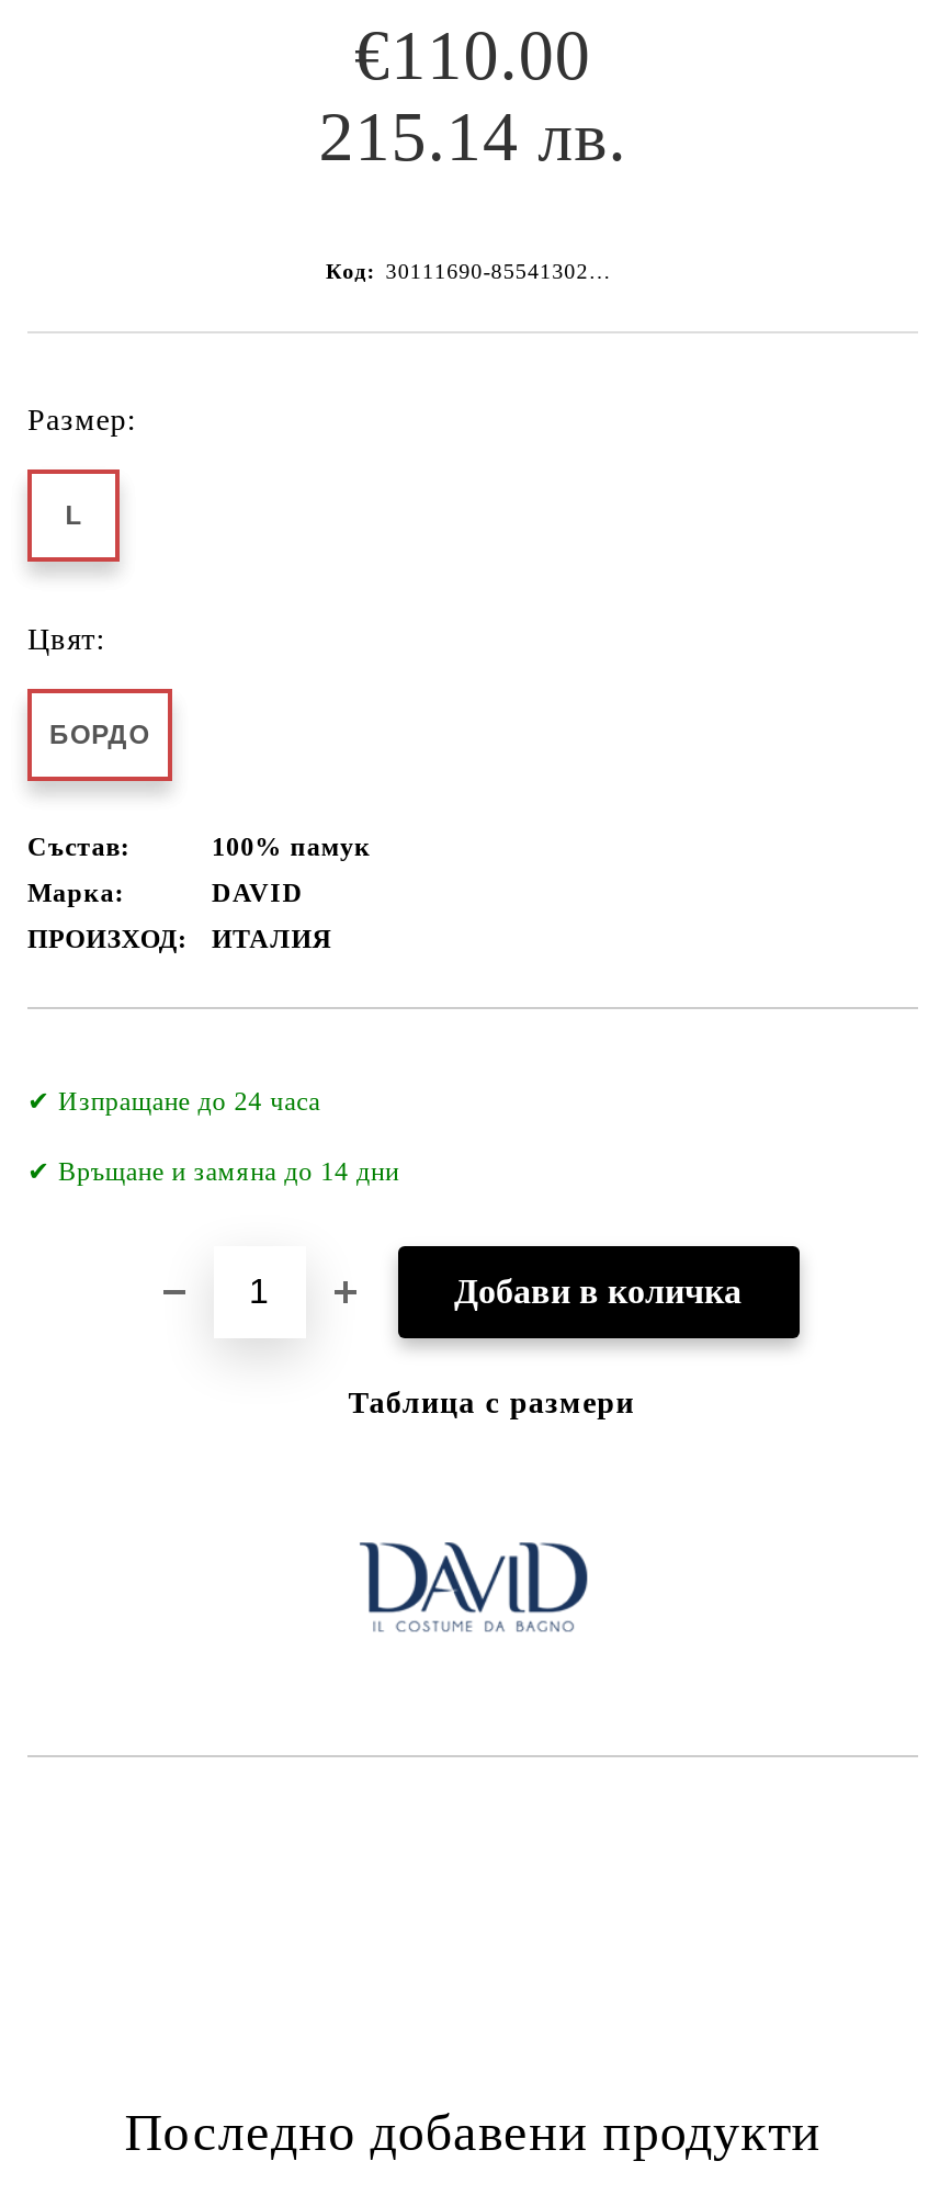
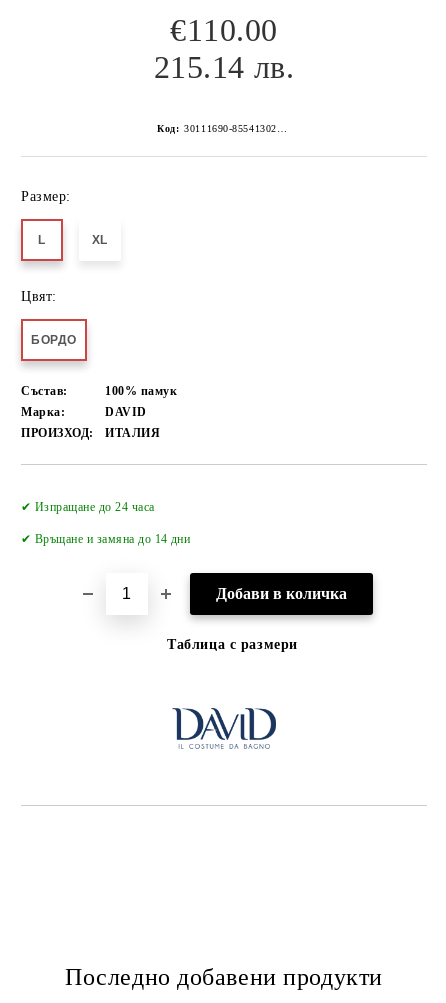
none -> [92,233,108,247] XL

